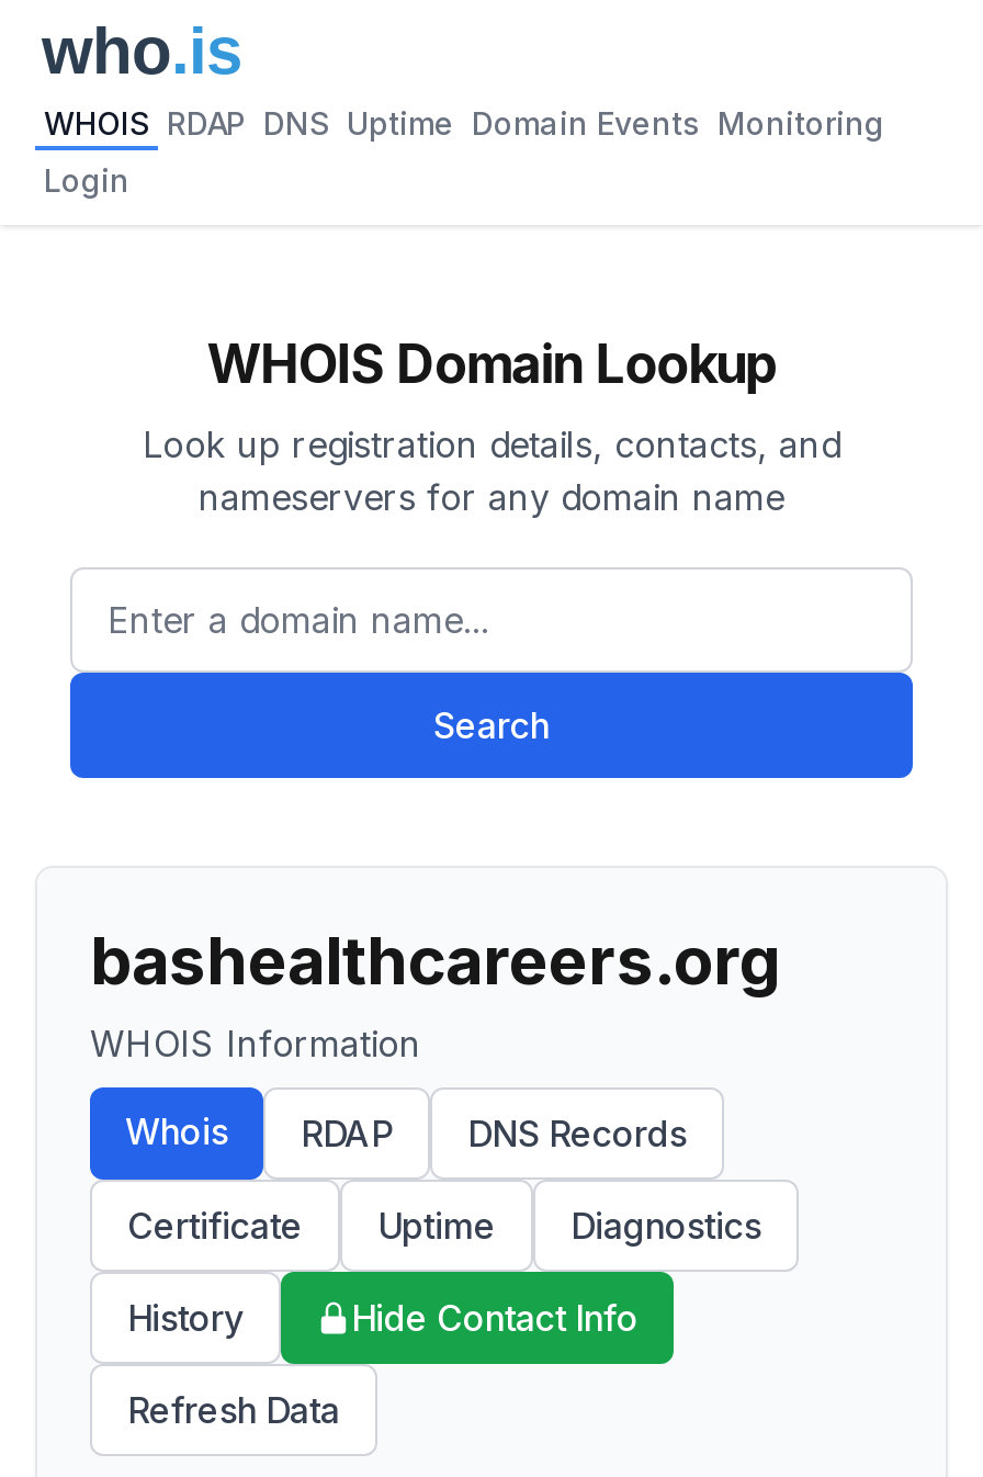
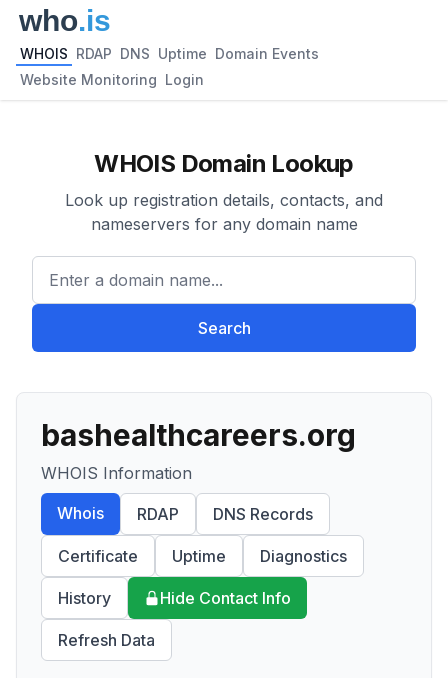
[44,104,884,142] WHOIS RDAP DNS Uptime Domain Events Monitoring -> [20,45,319,62] WHOIS RDAP DNS Uptime Domain Events
[44,161,129,199] Login -> [20,71,204,88] Website Monitoring Login

